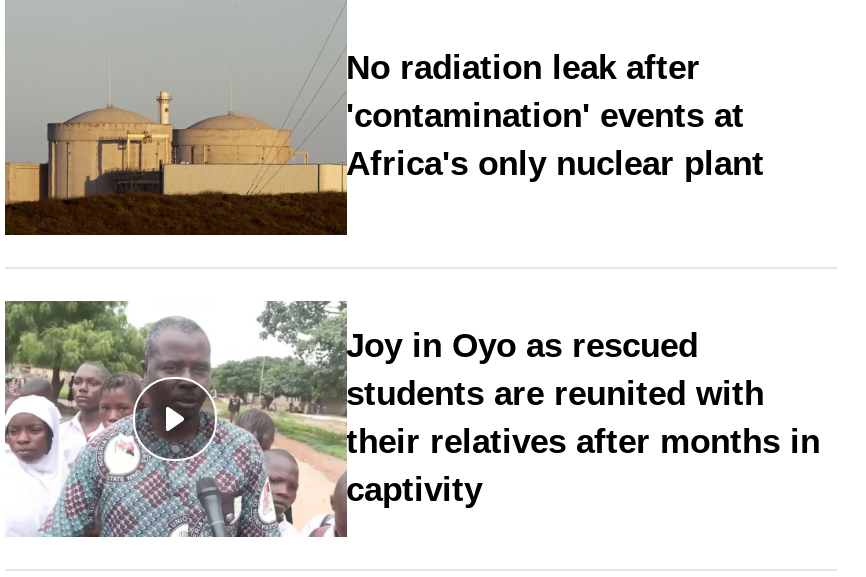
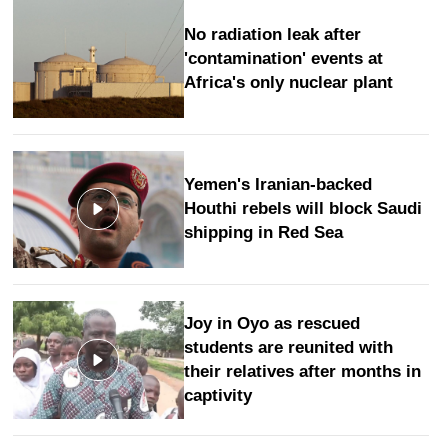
none -> [13,150,421,269] [image] | Yemen's Iranian-backed | Houthi rebels will block Saudi | shipping in Red Sea

